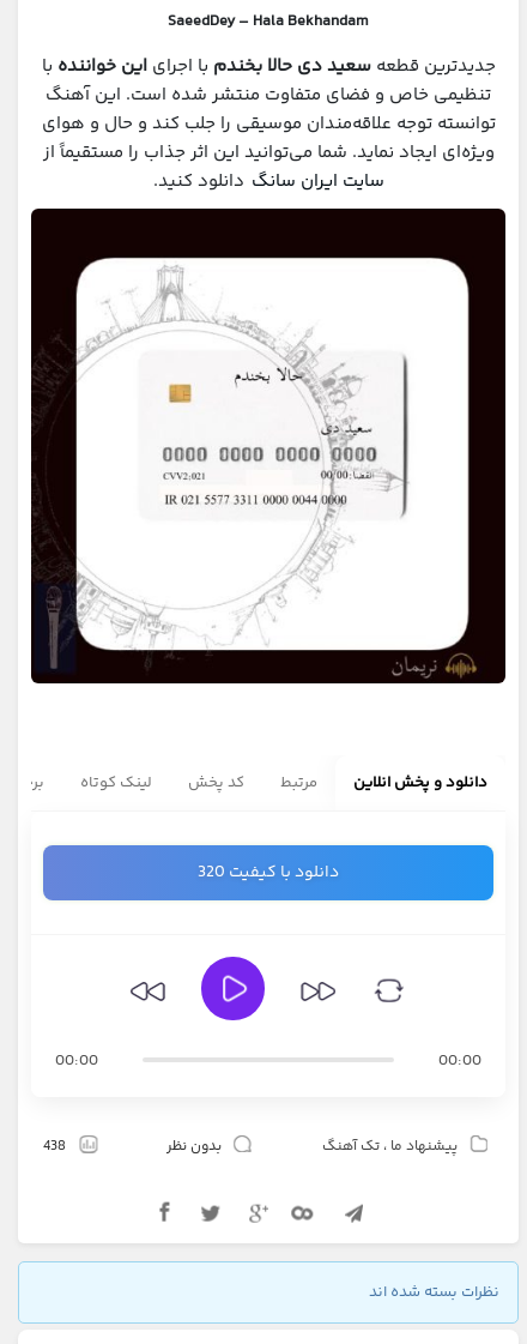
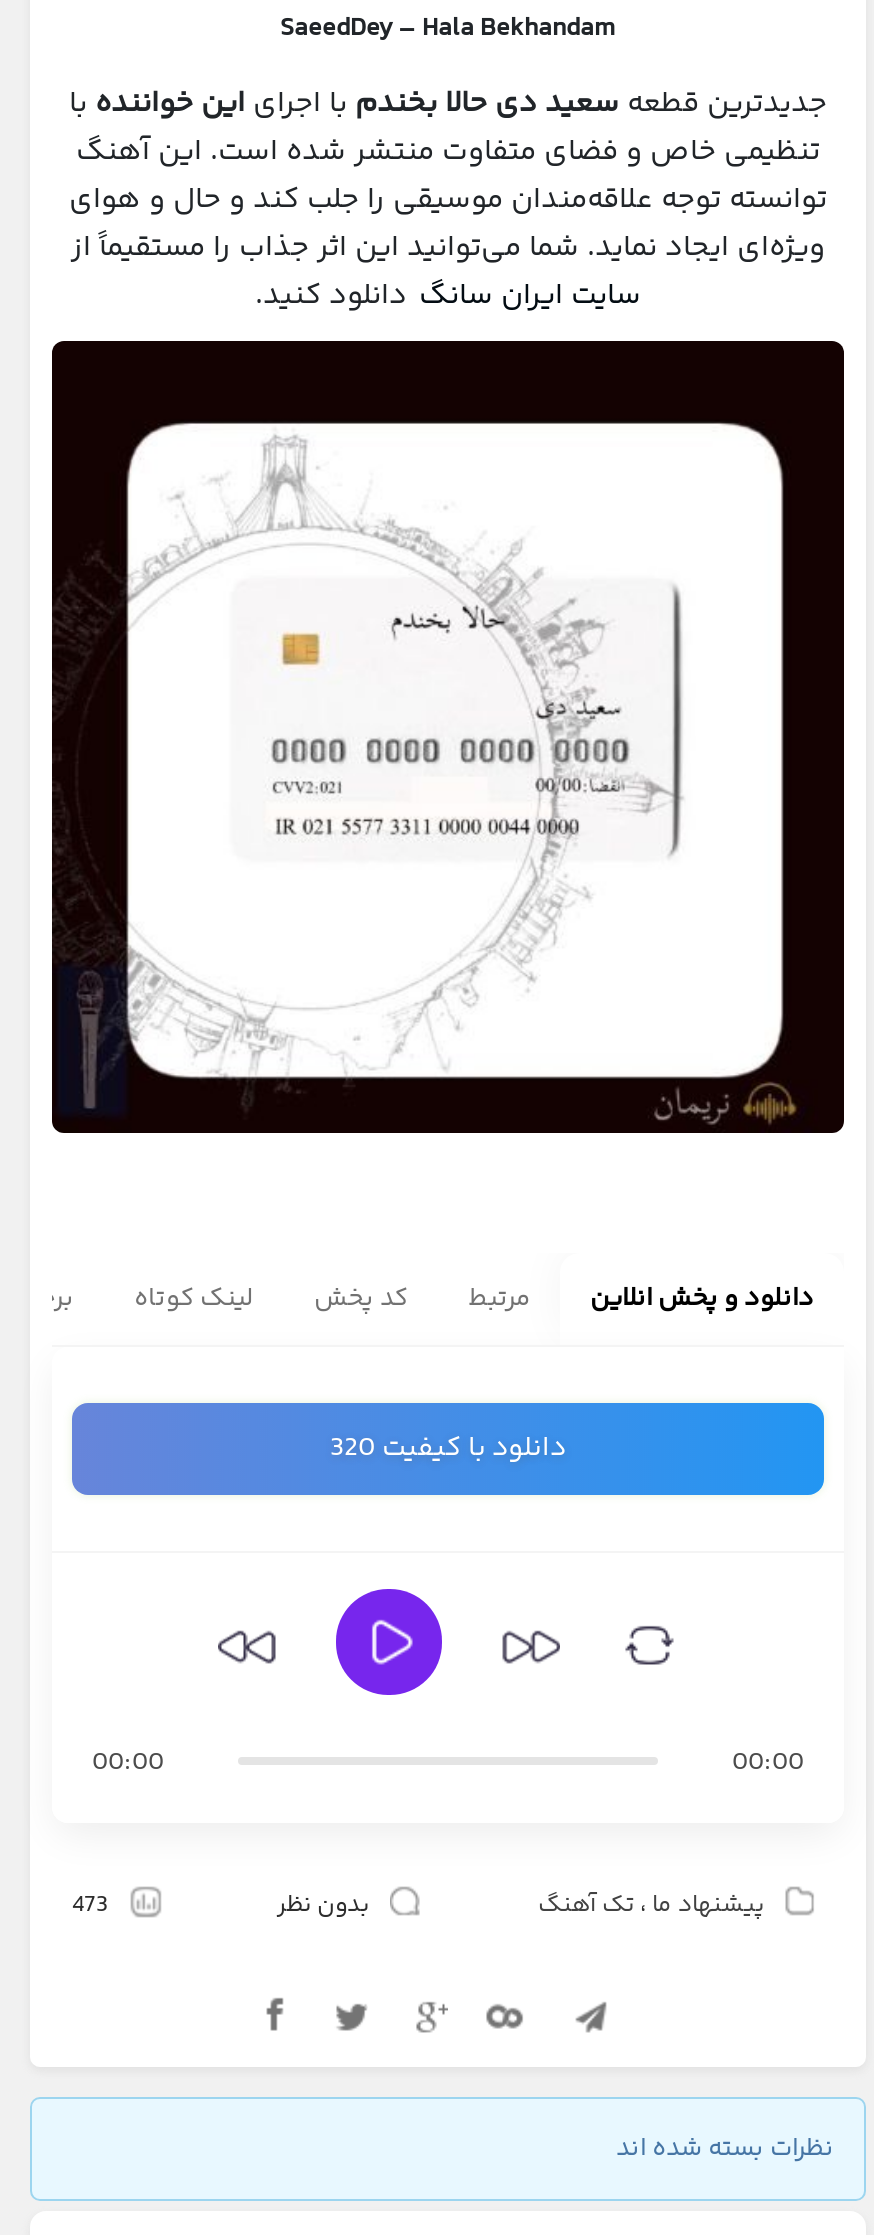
[43,1135,66,1158] 438 -> [72,1887,108,1925] 473

